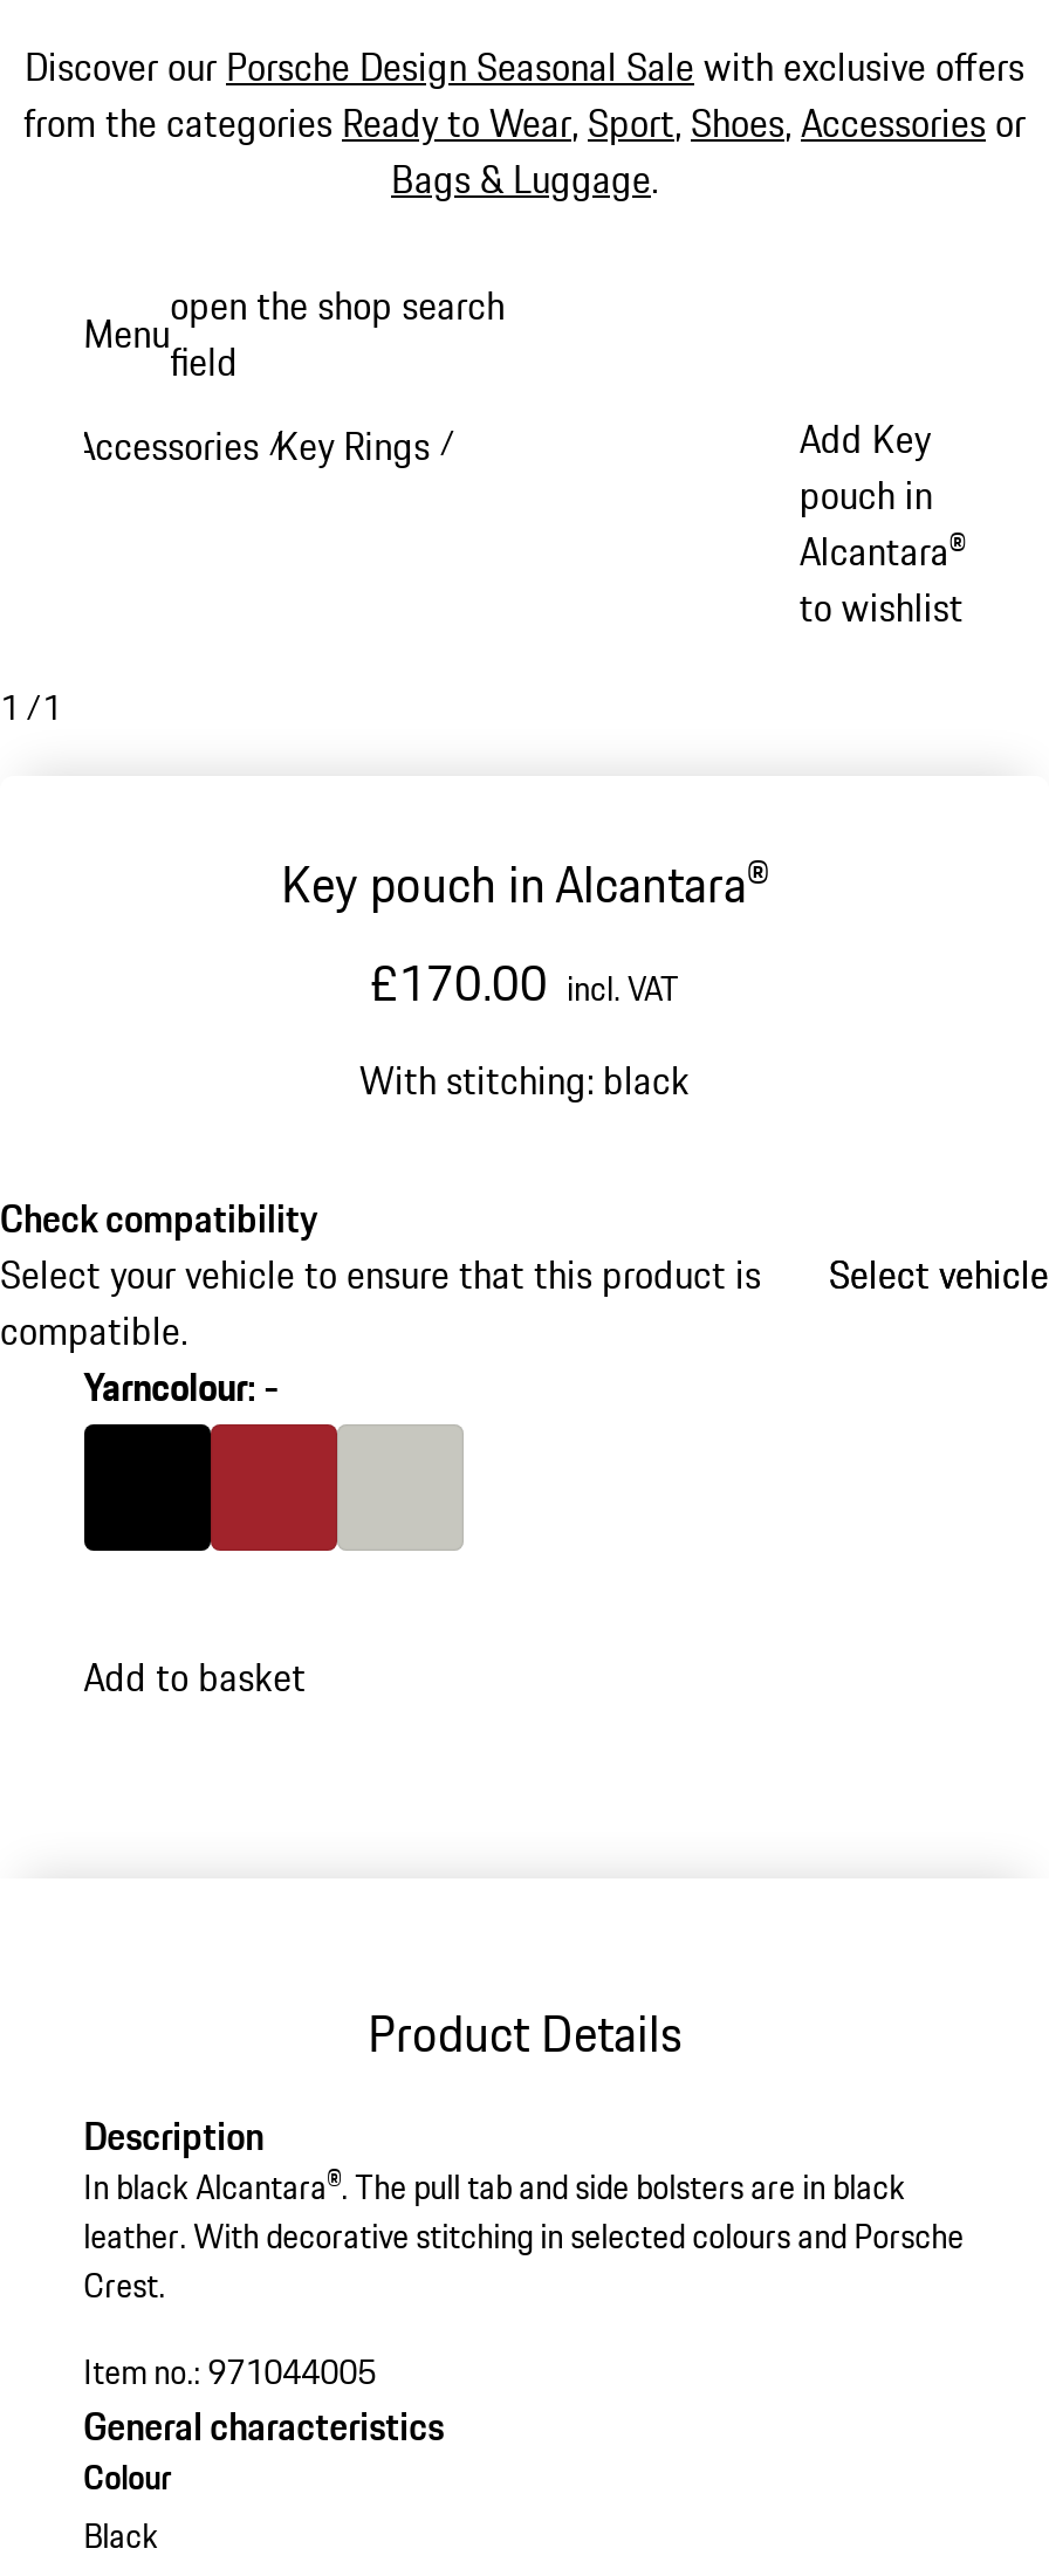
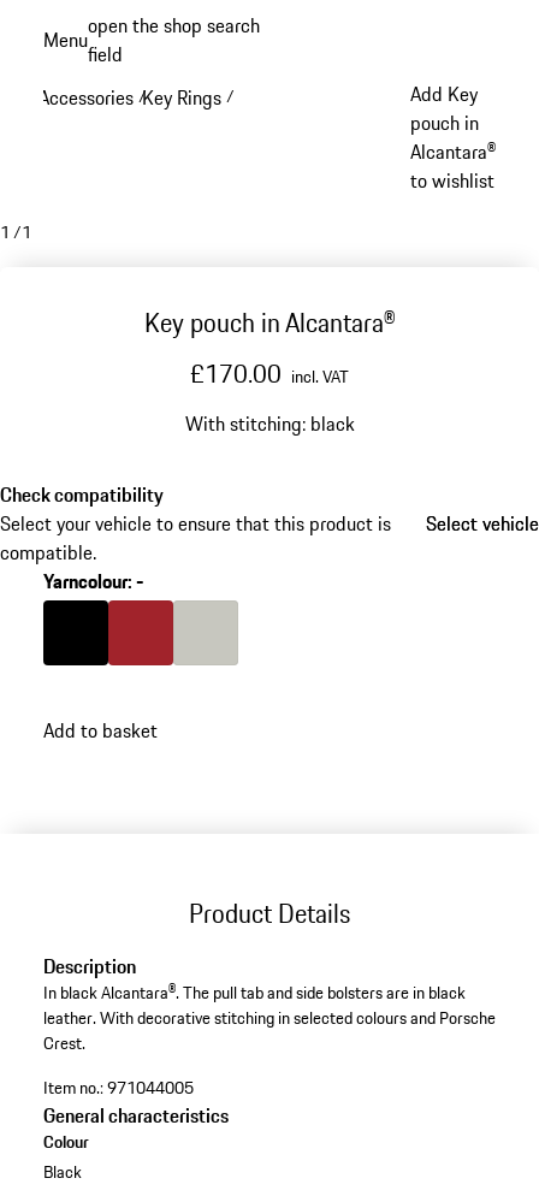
[23,39,1026,207] Discover our Porsche Design Seasonal Sale with exclusive offers | from the categories Ready to Wear, Sport, Shoes, Accessories or | Bags & Luggage. -> none

